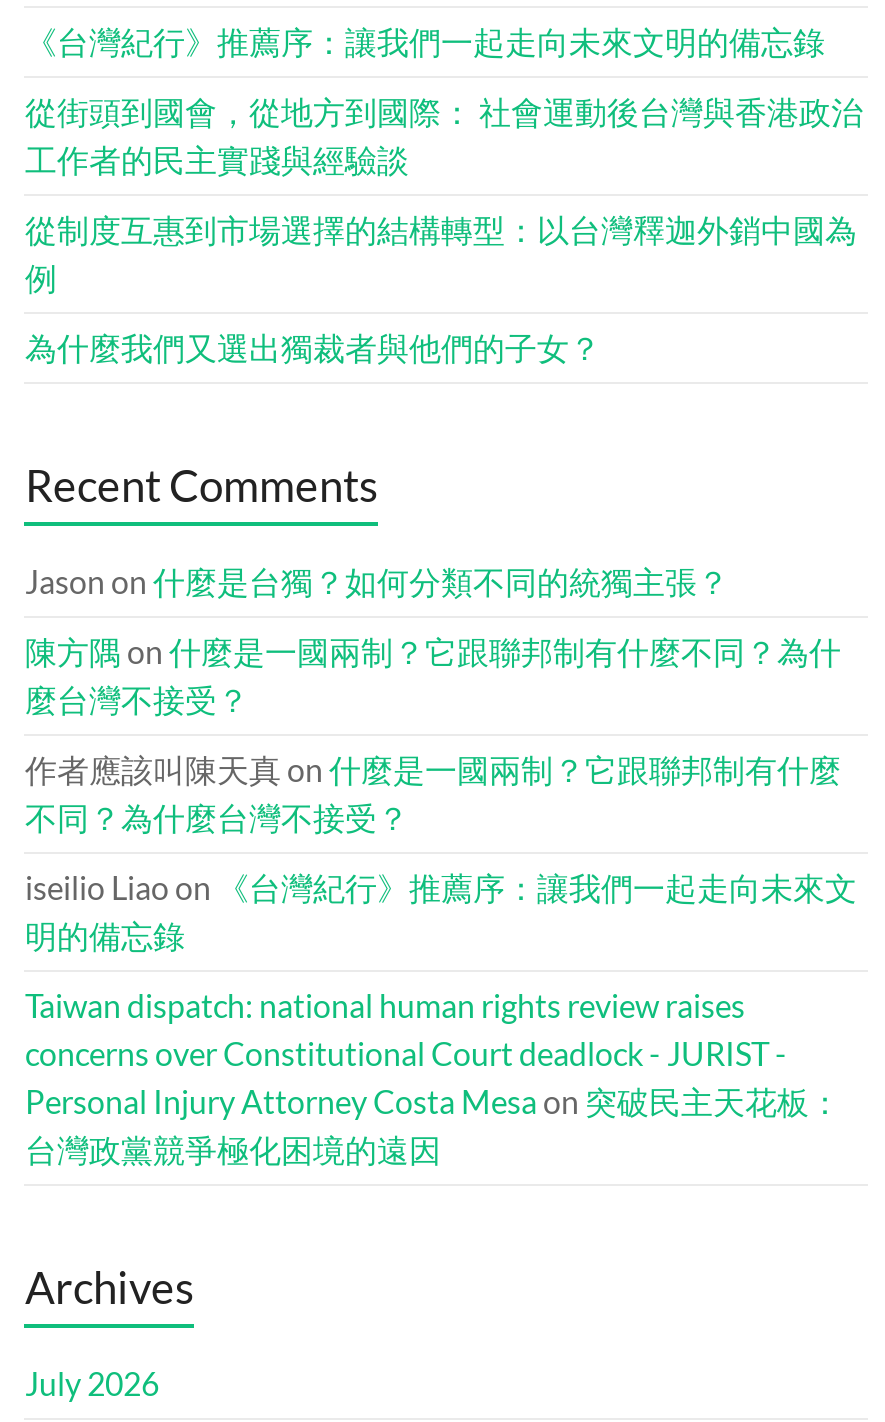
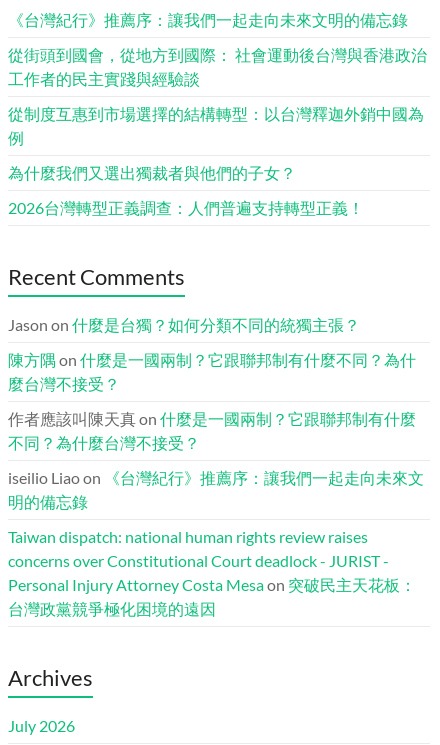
none -> [8,198,364,217] 2026台灣轉型正義調查：人們普遍支持轉型正義！

